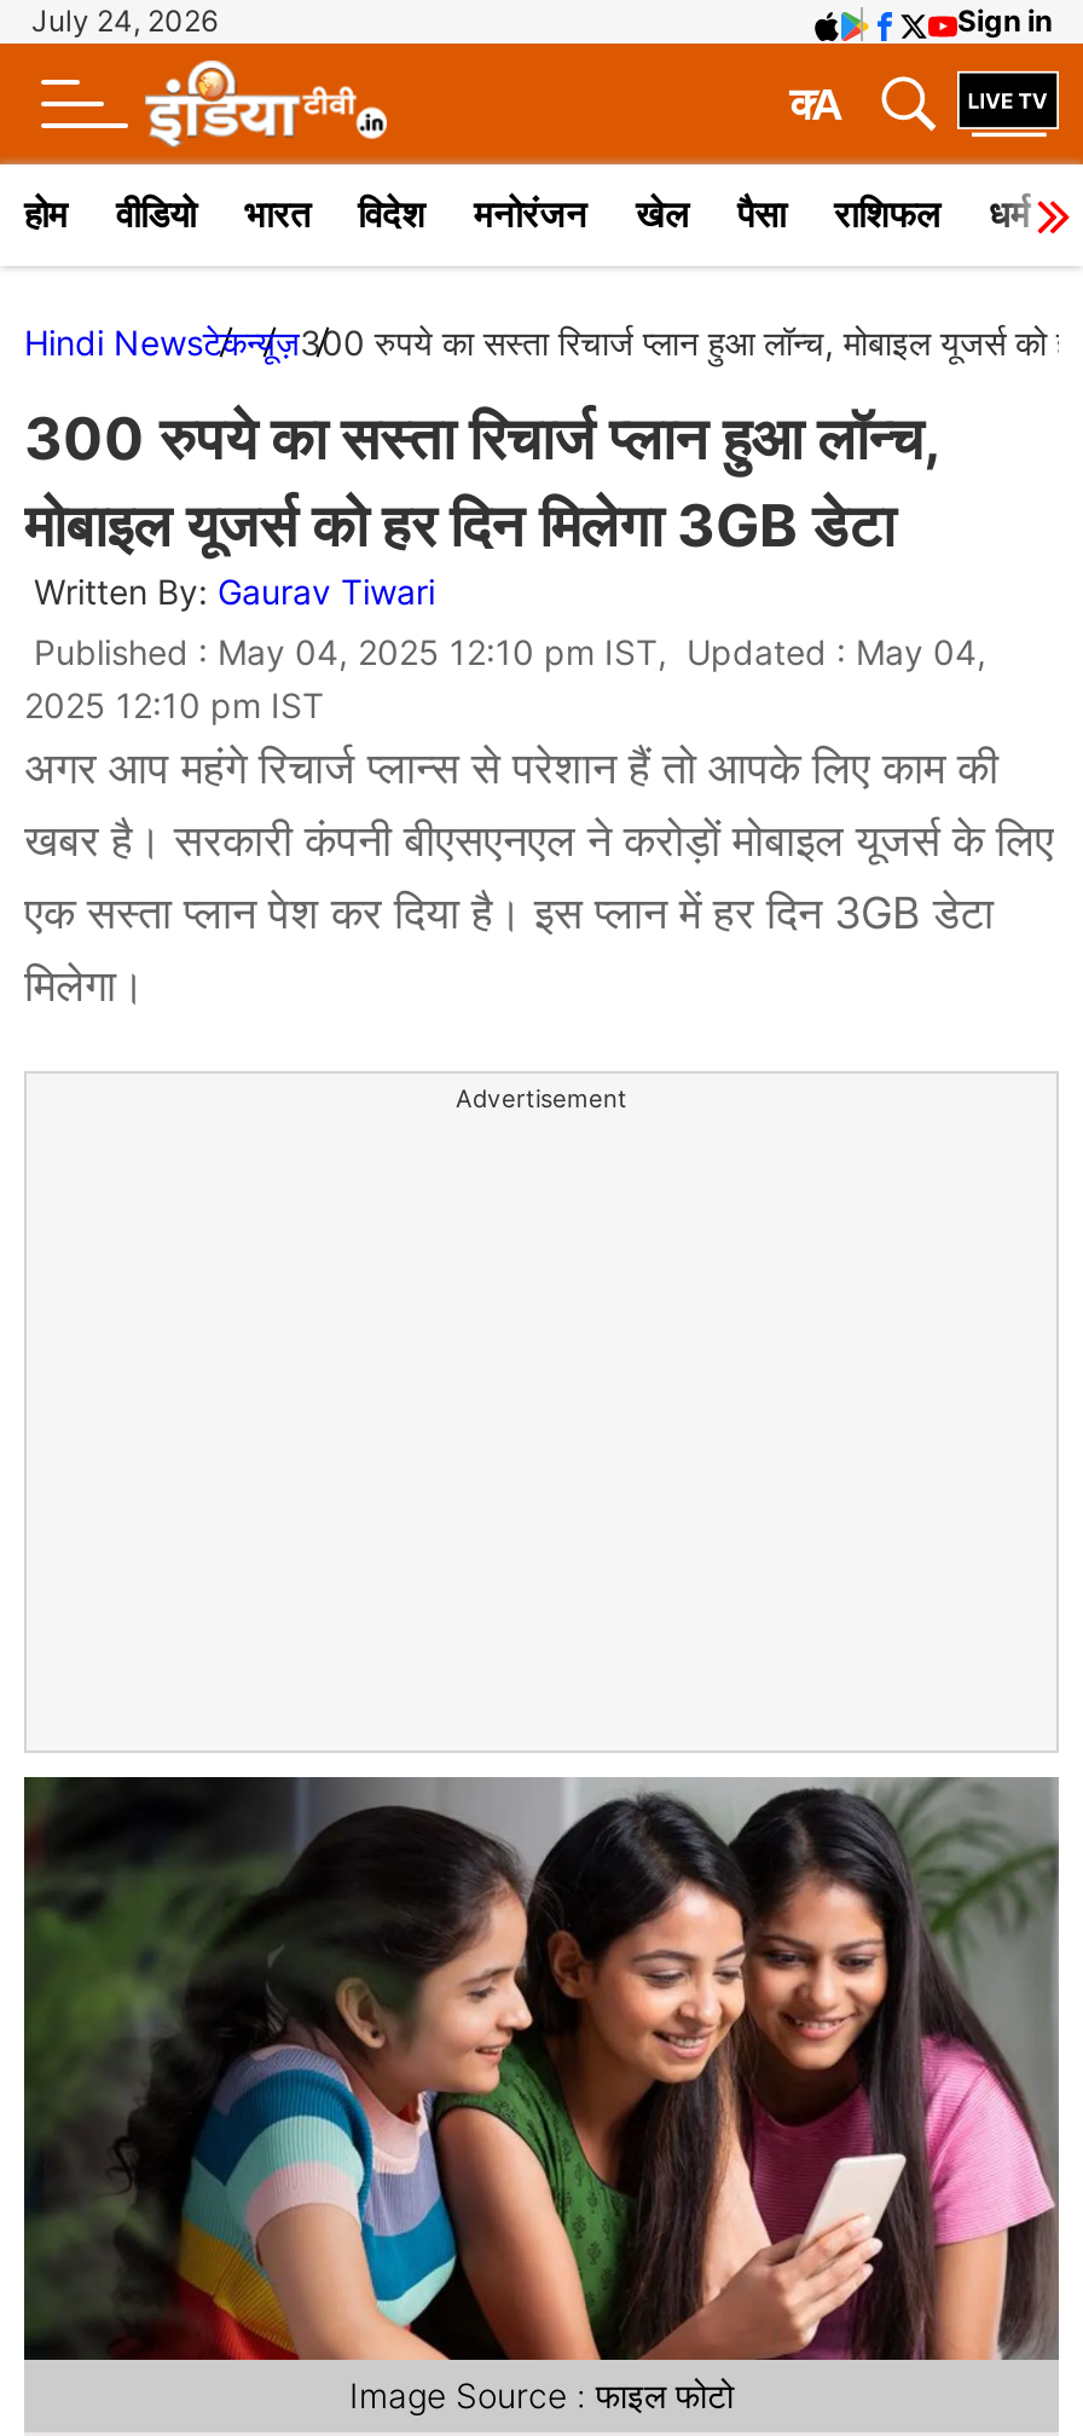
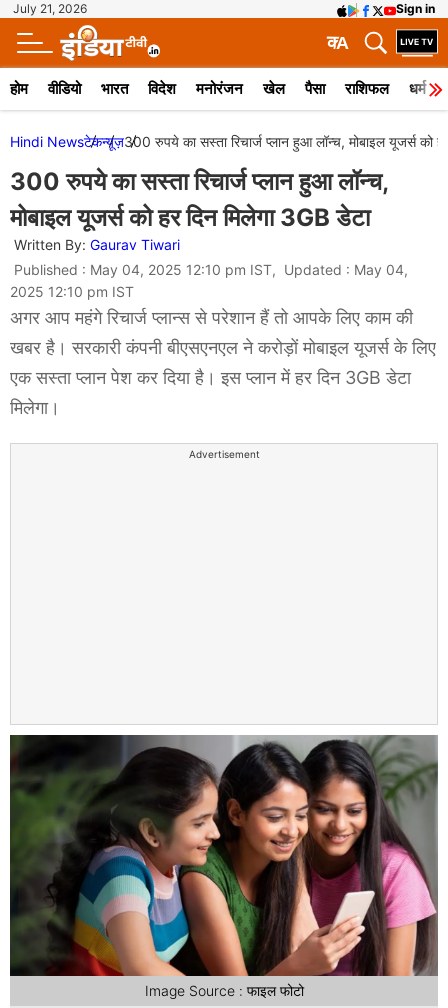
[31,2,218,39] July 24, 2026 -> [13,1,87,16] July 21, 2026

